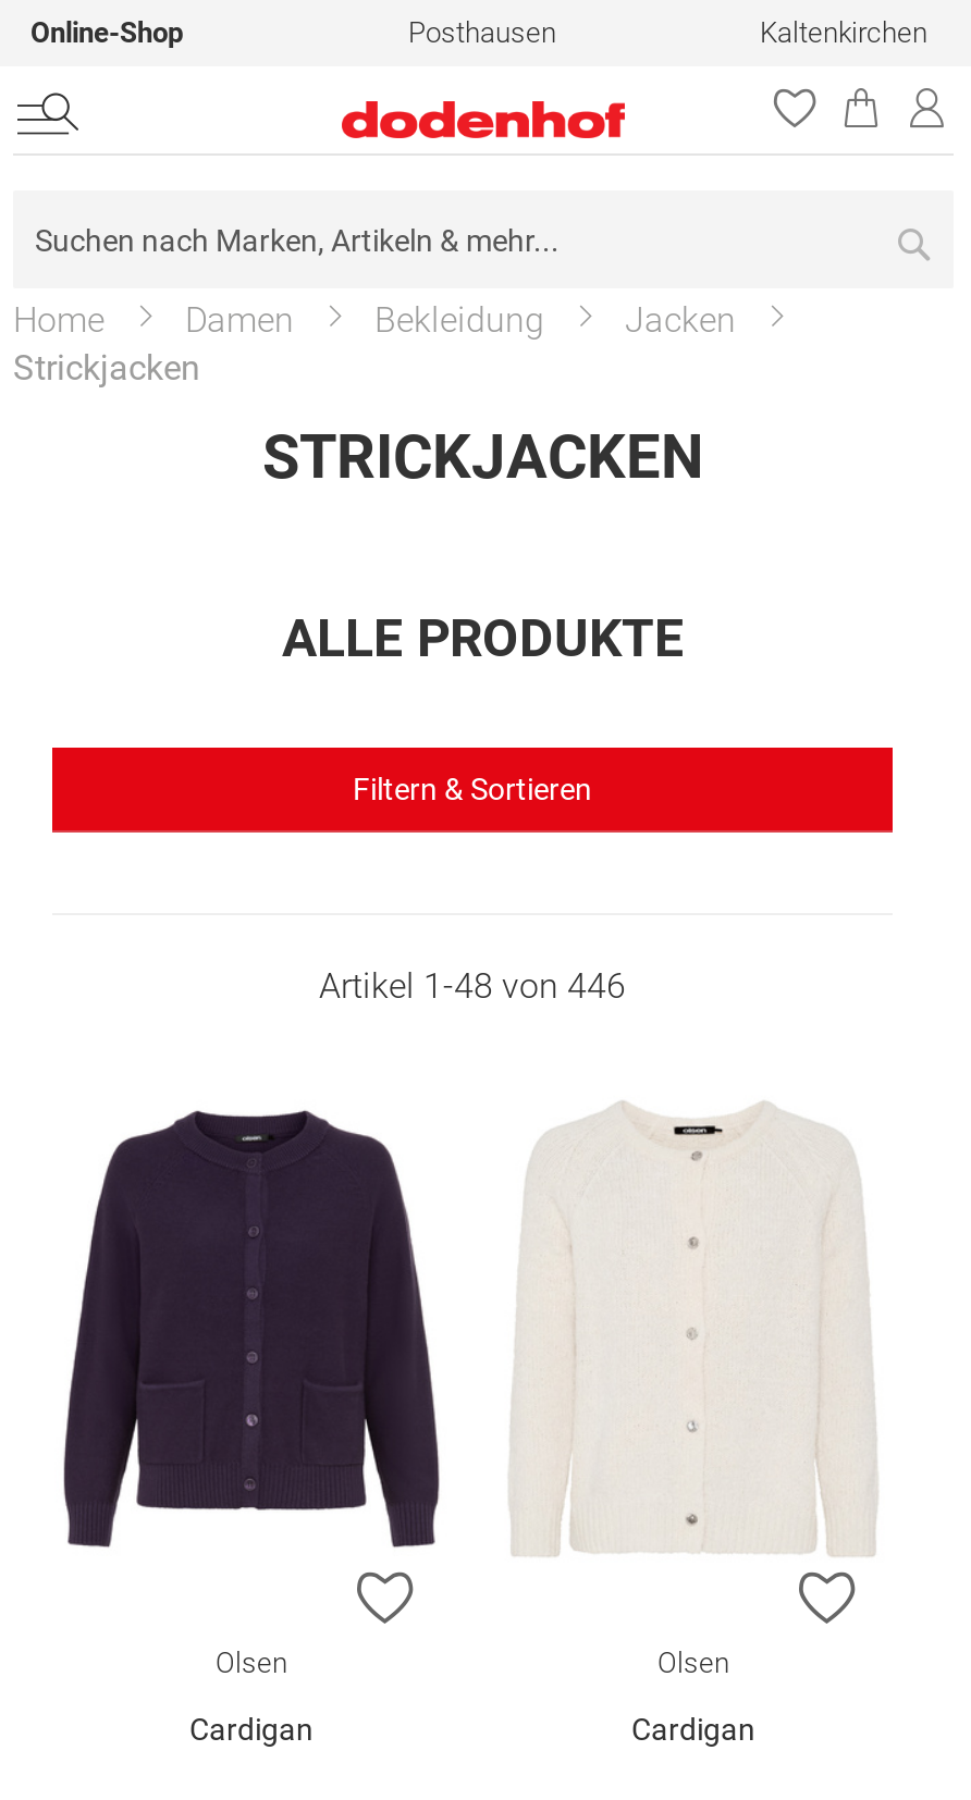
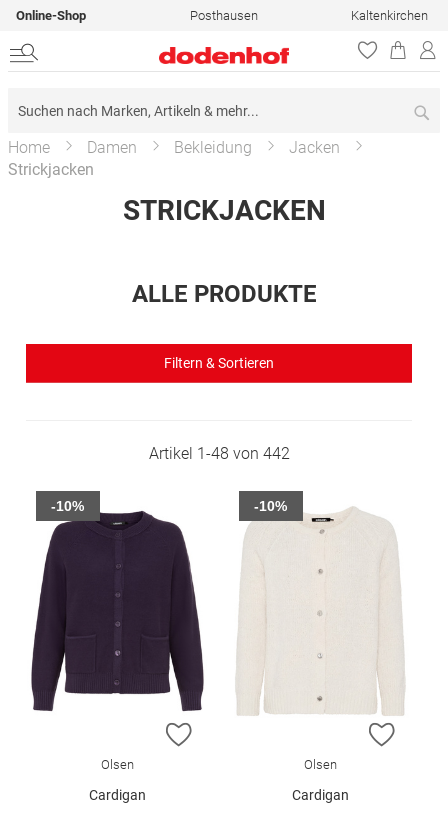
none -> [51,498,84,514] -10%
none -> [254,498,287,514] -10%
[319,965,626,1007] Artikel 1 -48 von 446 -> [148,444,289,463] Artikel 1 -48 von 442

